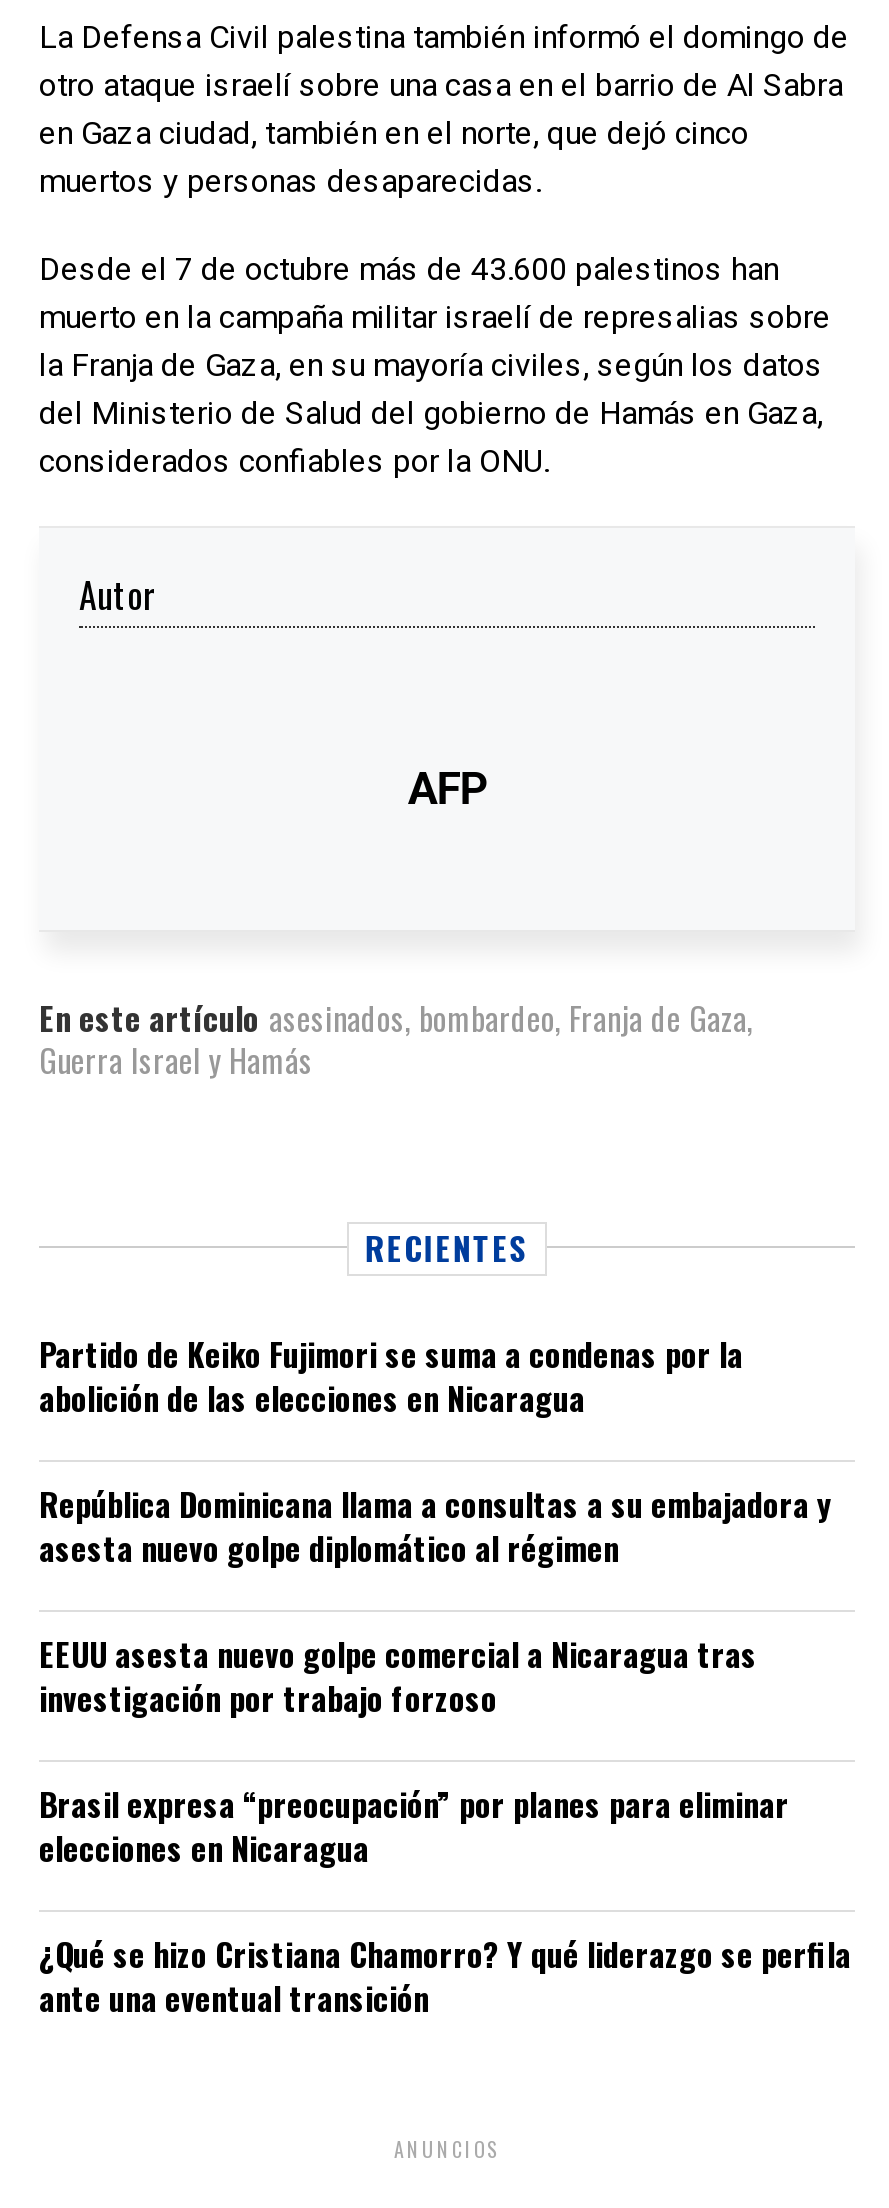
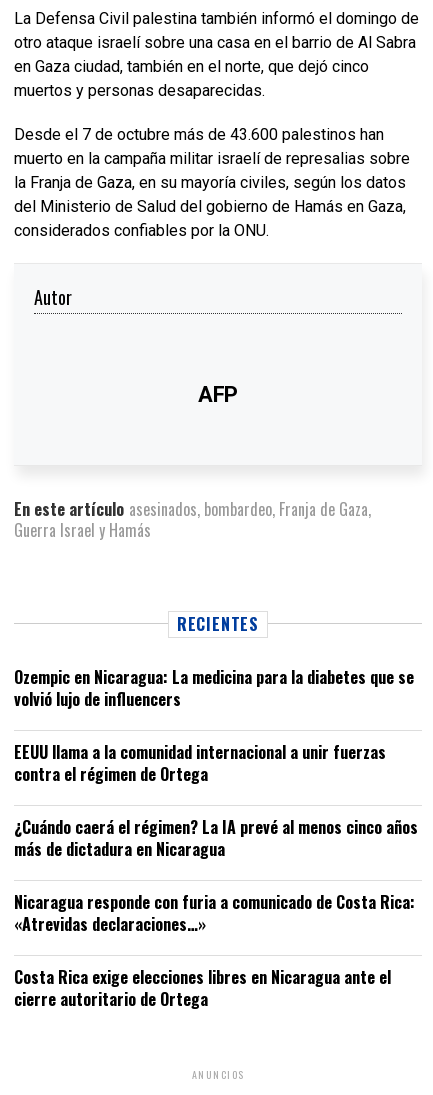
[39,1330,743,1422] Partido de Keiko Fujimori se suma a condenas por la | abolición de las elecciones en Nicaragua -> [14,665,414,711] Ozempic en Nicaragua: La medicina para la diabetes que se | volvió lujo de influencers
[39,1480,831,1572] República Dominicana llama a consultas a su embajadora y | asesta nuevo golpe diplomático al régimen -> [14,740,386,786] EEUU llama a la comunidad internacional a unir fuerzas | contra el régimen de Ortega
[39,1630,757,1722] EEUU asesta nuevo golpe comercial a Nicaragua tras | investigación por trabajo forzoso -> [14,815,418,861] ¿Cuándo caerá el régimen? La IA prevé al menos cinco años | más de dictadura en Nicaragua
[39,1780,789,1872] Brasil expresa “preocupación” por planes para eliminar | elecciones en Nicaragua -> [14,890,415,936] Nicaragua responde con furia a comunicado de Costa Rica: | «Atrevidas declaraciones…»
[39,1930,851,2022] ¿Qué se hizo Cristiana Chamorro? Y qué liderazgo se perfila | ante una eventual transición -> [14,965,391,1011] Costa Rica exige elecciones libres en Nicaragua ante el | cierre autoritario de Ortega

